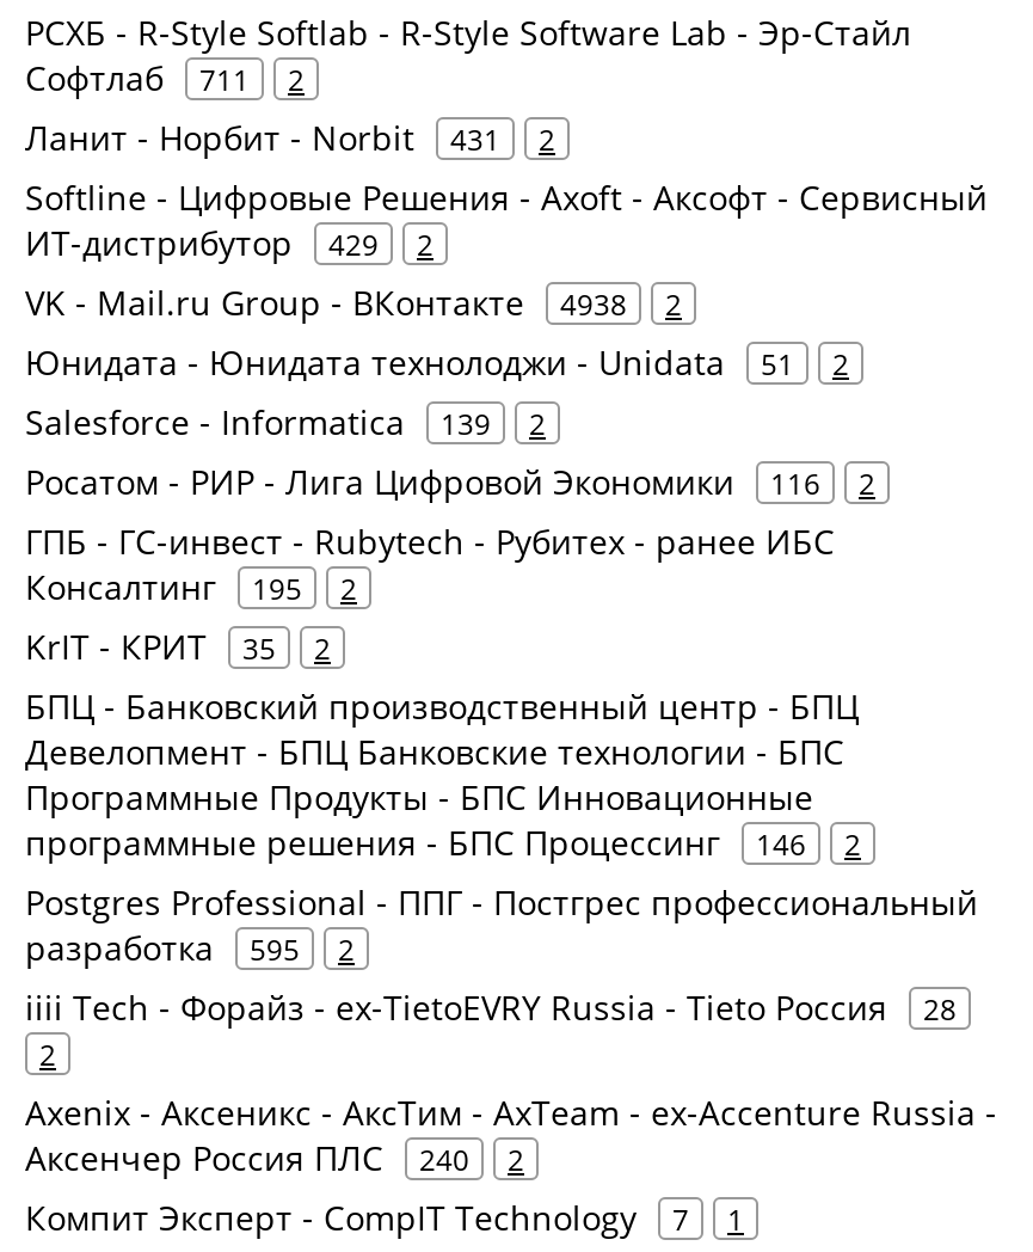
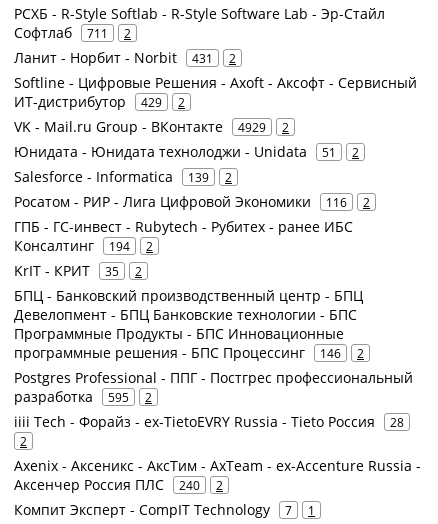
[25,280,682,325] VK - Mail.ru Group - ВКонтакте 4938 2 -> [14,117,289,136] VK - Mail.ru Group - ВКонтакте 4929 2
[25,564,357,609] Консалтинг 195 2 -> [14,236,153,255] Консалтинг 194 2

